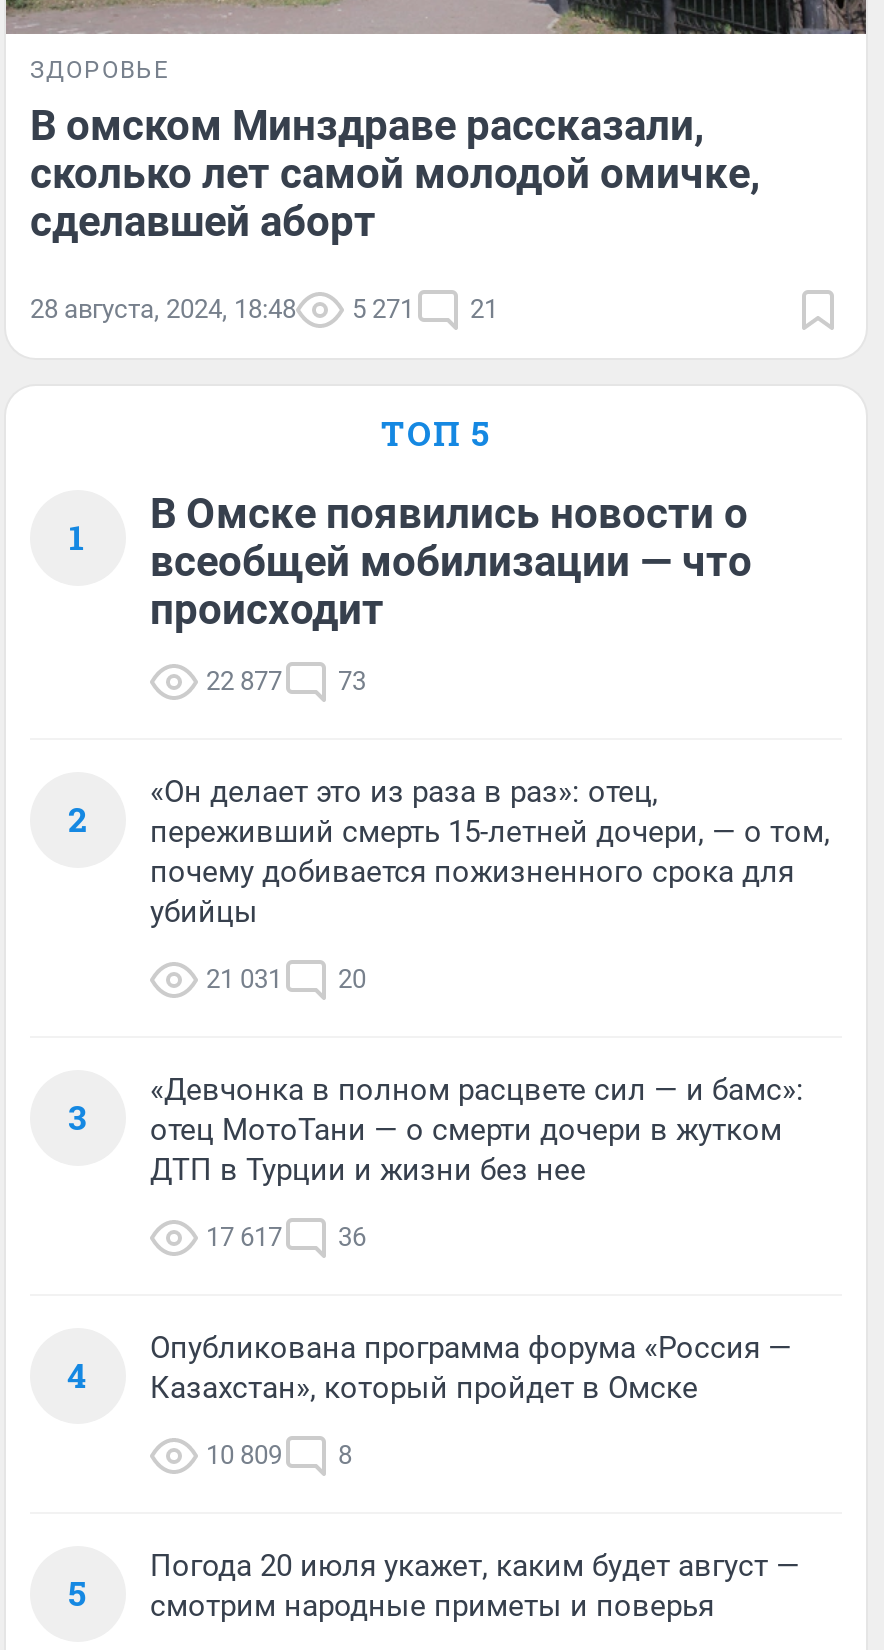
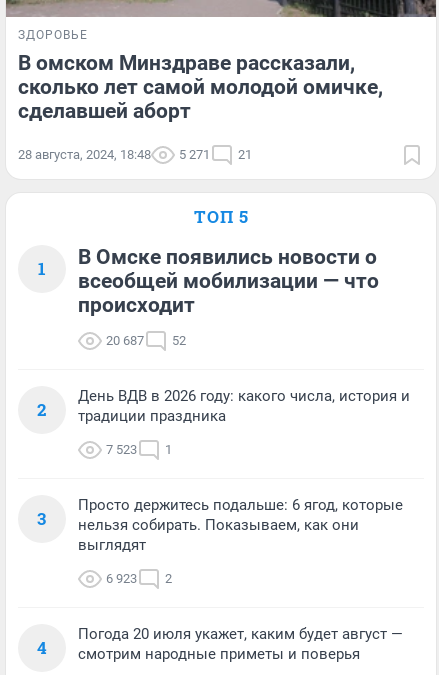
[206,665,282,695] 22 877 -> [106,333,144,348] 20 687
[338,665,366,695] 73 -> [172,333,186,348] 52
[150,773,830,929] «Он делает это из раза в раз»: отец, | переживший смерть 15-летней дочери, — о том, | почему добивается пожизненного срока для | убийцы -> [78,387,410,425] День ВДВ в 2026 году: какого числа, история и | традиции праздника
[206,963,366,993] 21 031 | 20 -> [106,442,172,457] 7 523 | 1
[150,1071,804,1187] «Девчонка в полном расцвете сил — и бамс»: | отец МотоТани — о смерти дочери в жутком | ДТП в Турции и жизни без нее -> [78,496,403,554] Просто держитесь подальше: 6 ягод, которые | нельзя собирать. Показываем, как они | выглядят
[206,1221,366,1251] 17 617 | 36 -> [106,571,172,586] 6 923 | 2
[68,1329,792,1615] Опубликована программа форума «Россия — | Казахстан», который пройдет в Омске | 10 809 | 8 | 5 -> none

